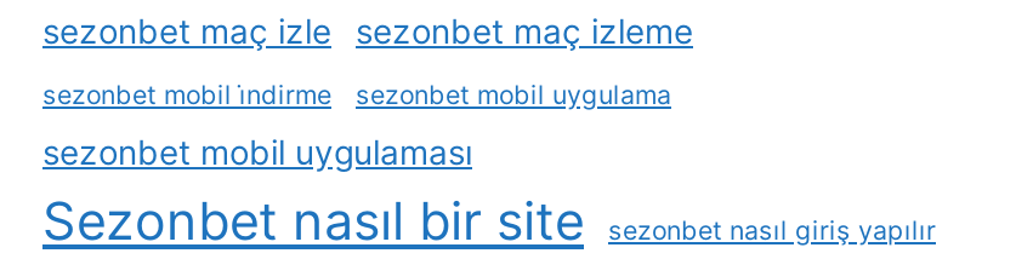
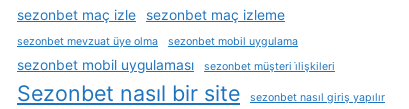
[42,80,331,111] sezonbet mobil i̇ndirme -> [17,35,158,48] sezonbet mevzuat üye olma
none -> [204,60,335,73] sezonbet müşteri i̇lişkileri

